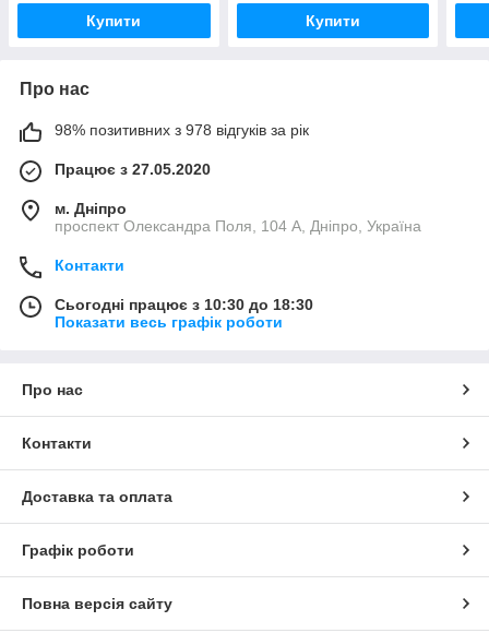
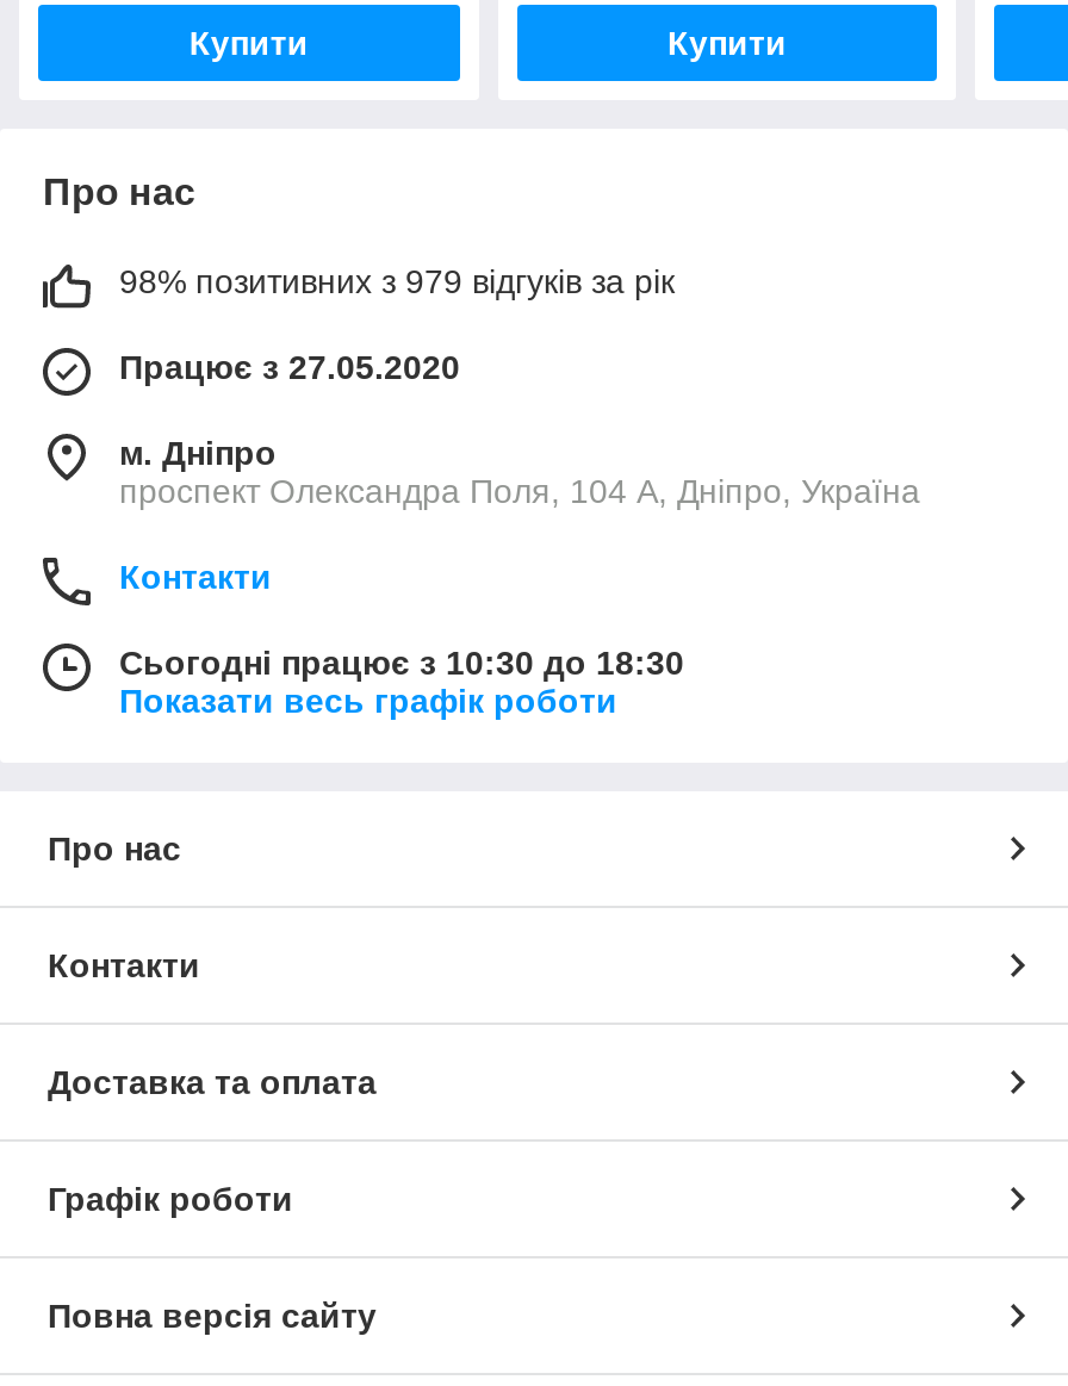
[55,122,309,139] 98% позитивних з 978 відгуків за рік -> [119,263,675,301] 98% позитивних з 979 відгуків за рік

